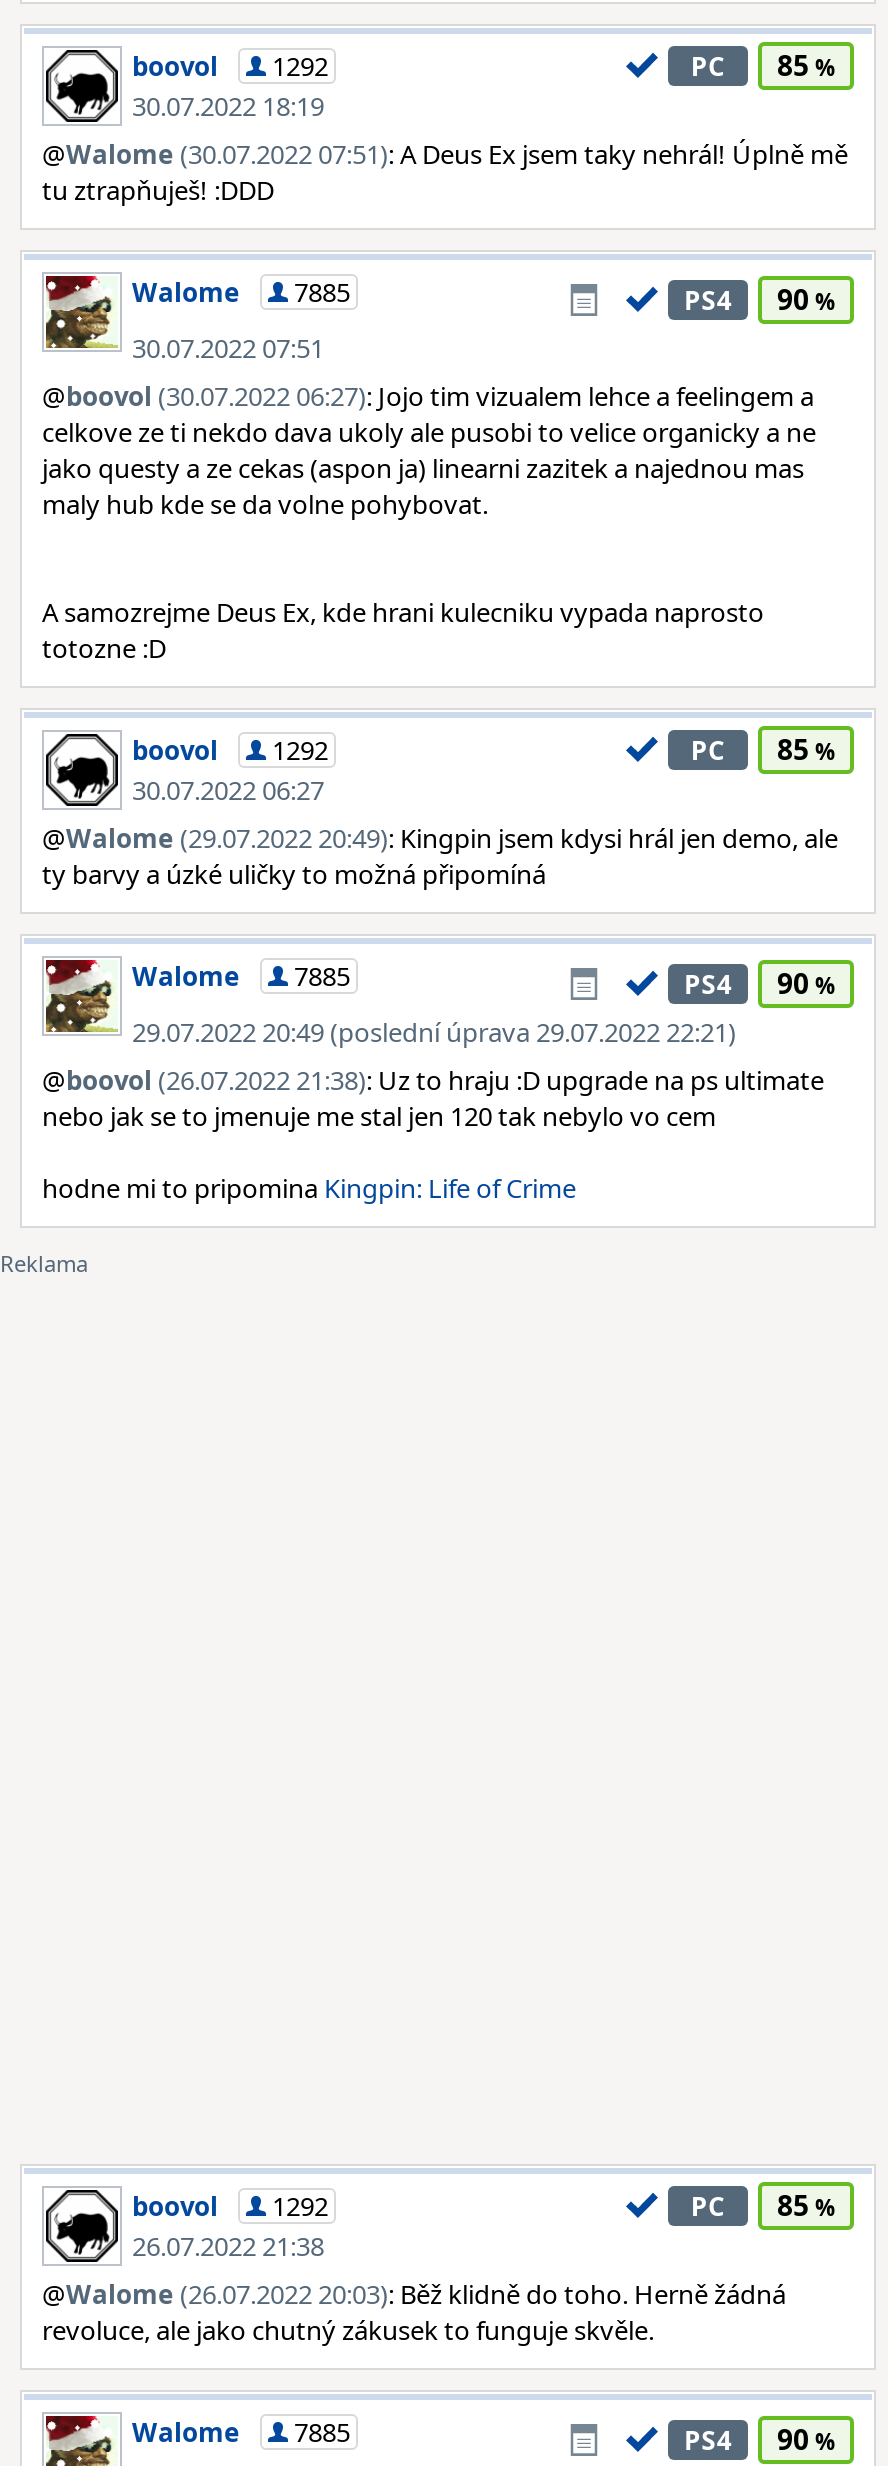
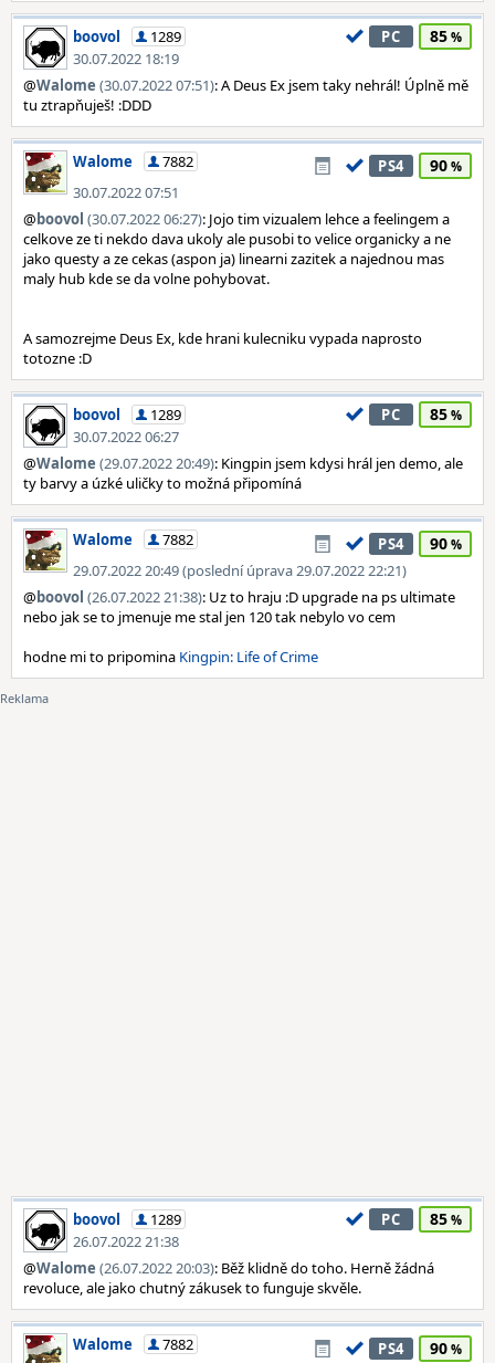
[132,48,328,84] boovol 1292 -> [73,27,181,46] boovol 1289
[132,274,350,310] Walome 7885 -> [73,151,193,171] Walome 7882
[132,732,328,768] boovol 1292 -> [73,405,181,424] boovol 1289
[132,958,350,994] Walome 7885 -> [73,530,193,549] Walome 7882
[132,2188,328,2224] boovol 1292 -> [73,1209,181,1229] boovol 1289
[132,2414,350,2450] Walome 7885 -> [73,1334,193,1354] Walome 7882

